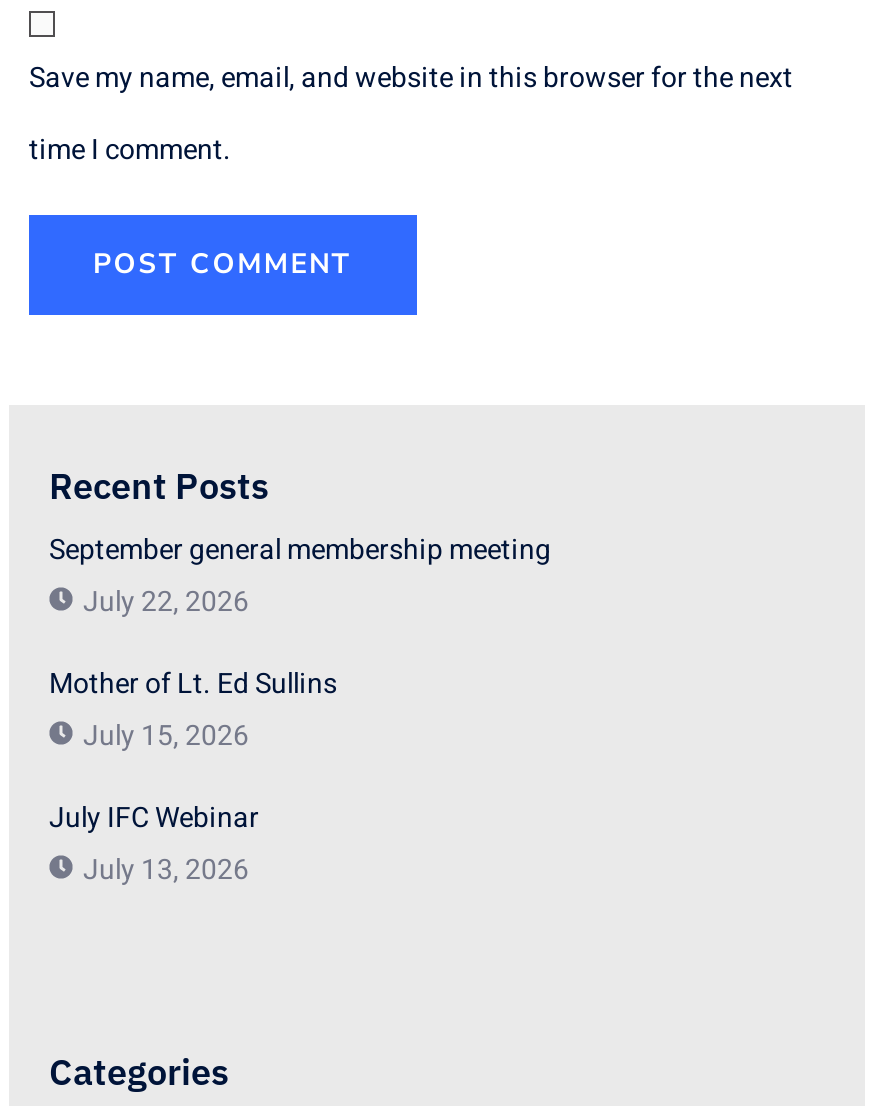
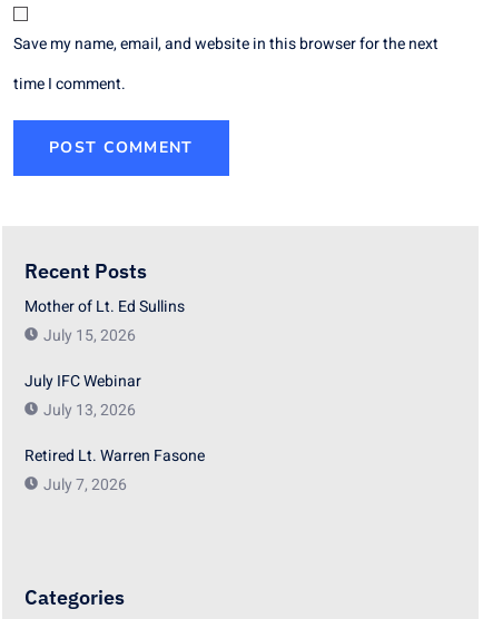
[49,528,551,622] September general membership meeting | July 22, 2026 -> none
moved [49,662,337,890] -> [24,295,185,421]: Mother of Lt. Ed Sullins | July 15, 2026 | July IFC Webinar | July 13, 2026
none -> [24,444,205,496] Retired Lt. Warren Fasone | July 7, 2026

